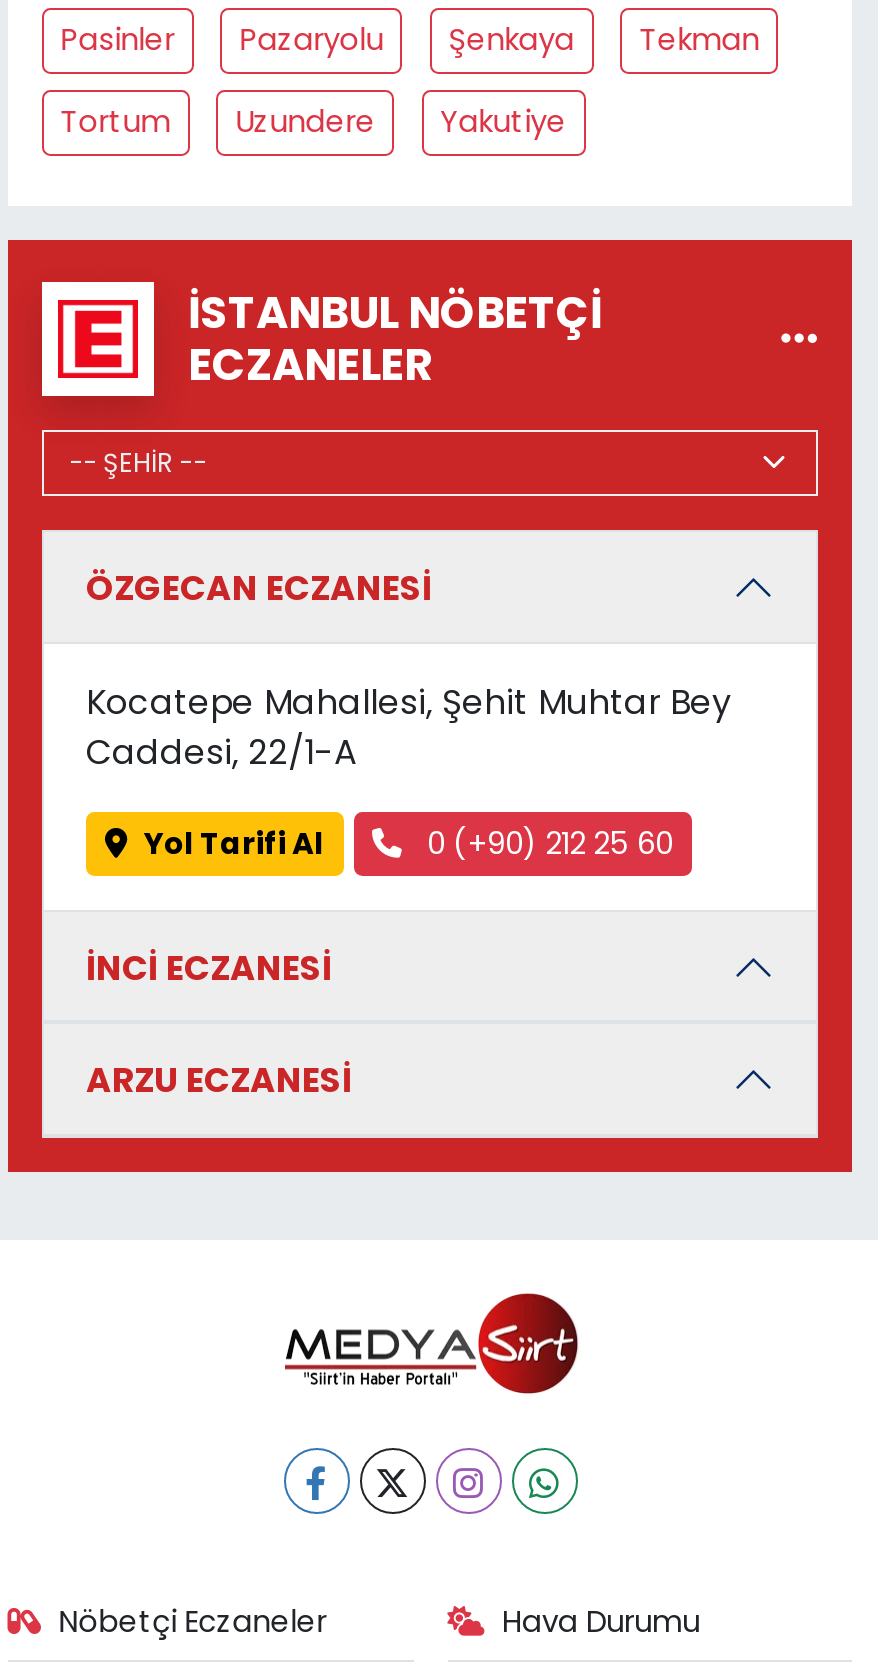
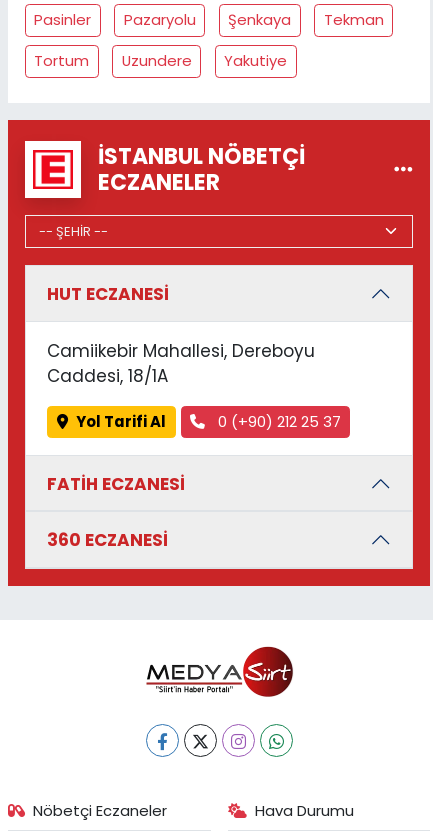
[86,564,432,612] ÖZGECAN ECZANESİ -> [47,282,169,306] HUT ECZANESİ
[86,677,732,775] Kocatepe Mahallesi, Şehit Muhtar Bey | Caddesi, 22/1-A -> [47,339,315,388] Camiikebir Mahallesi, Dereboyu | Caddesi, 18/1A
[419,822,673,864] 0 (+90) 212 25 60 -> [213,411,340,432] 0 (+90) 212 25 37
[86,944,332,992] İNCİ ECZANESİ -> [47,472,185,496] FATİH ECZANESİ
[86,1056,352,1104] ARZU ECZANESİ -> [47,528,168,552] 360 ECZANESİ

